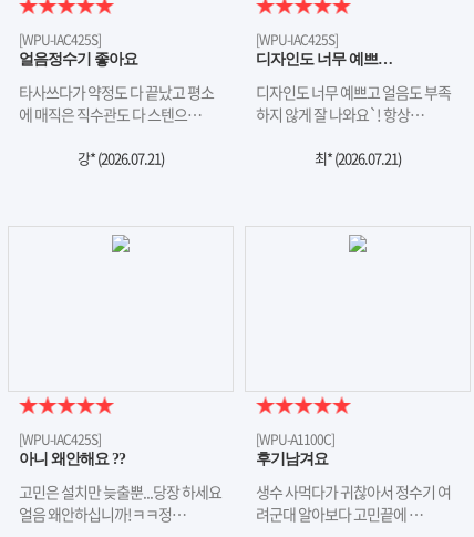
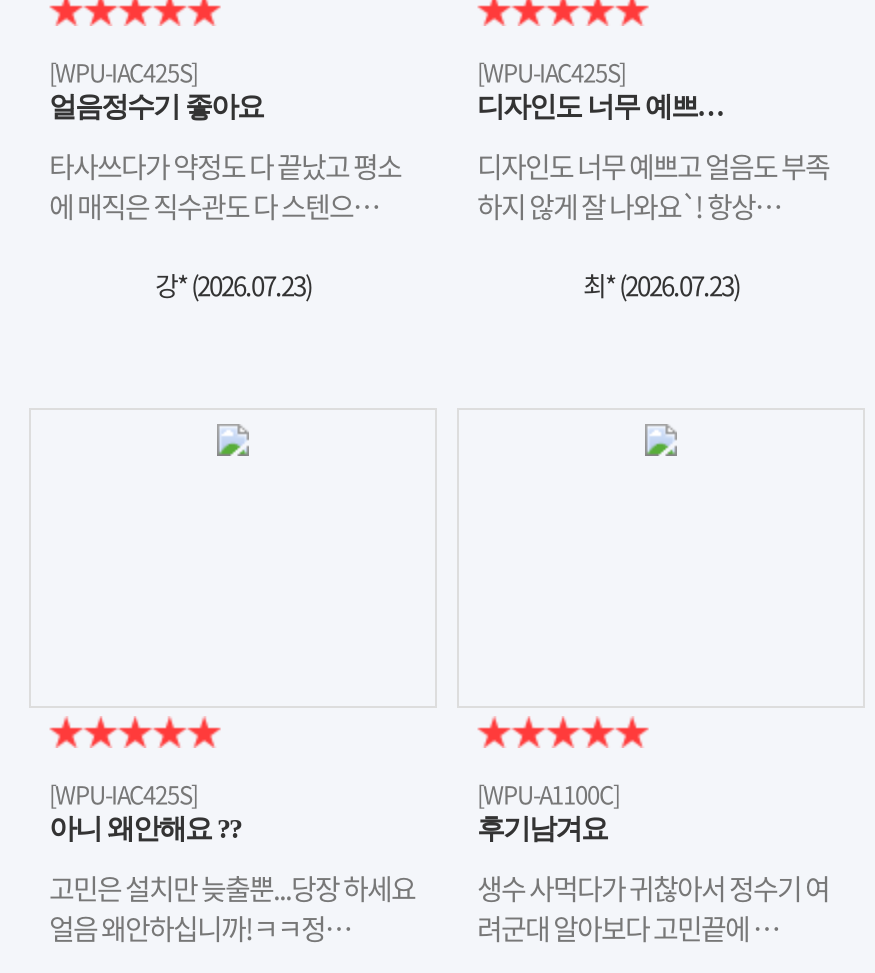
[78,147,164,168] 강* (2026.07.21) -> [155,266,311,304] 강* (2026.07.23)
[315,147,401,168] 최* (2026.07.21) -> [583,266,739,304] 최* (2026.07.23)

